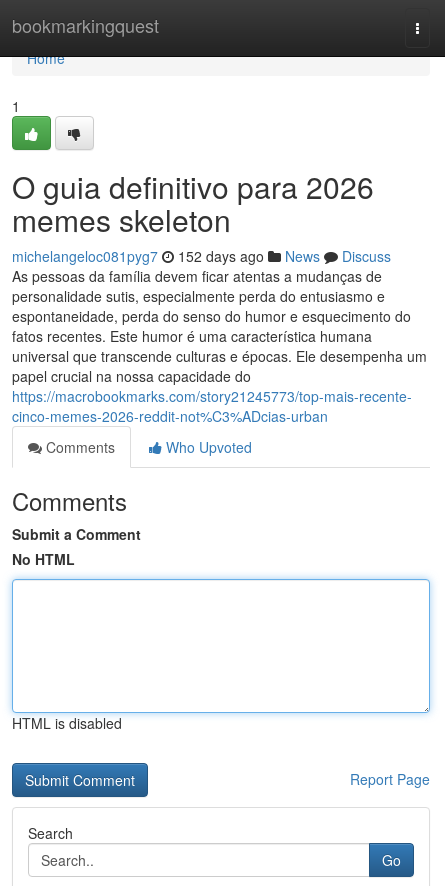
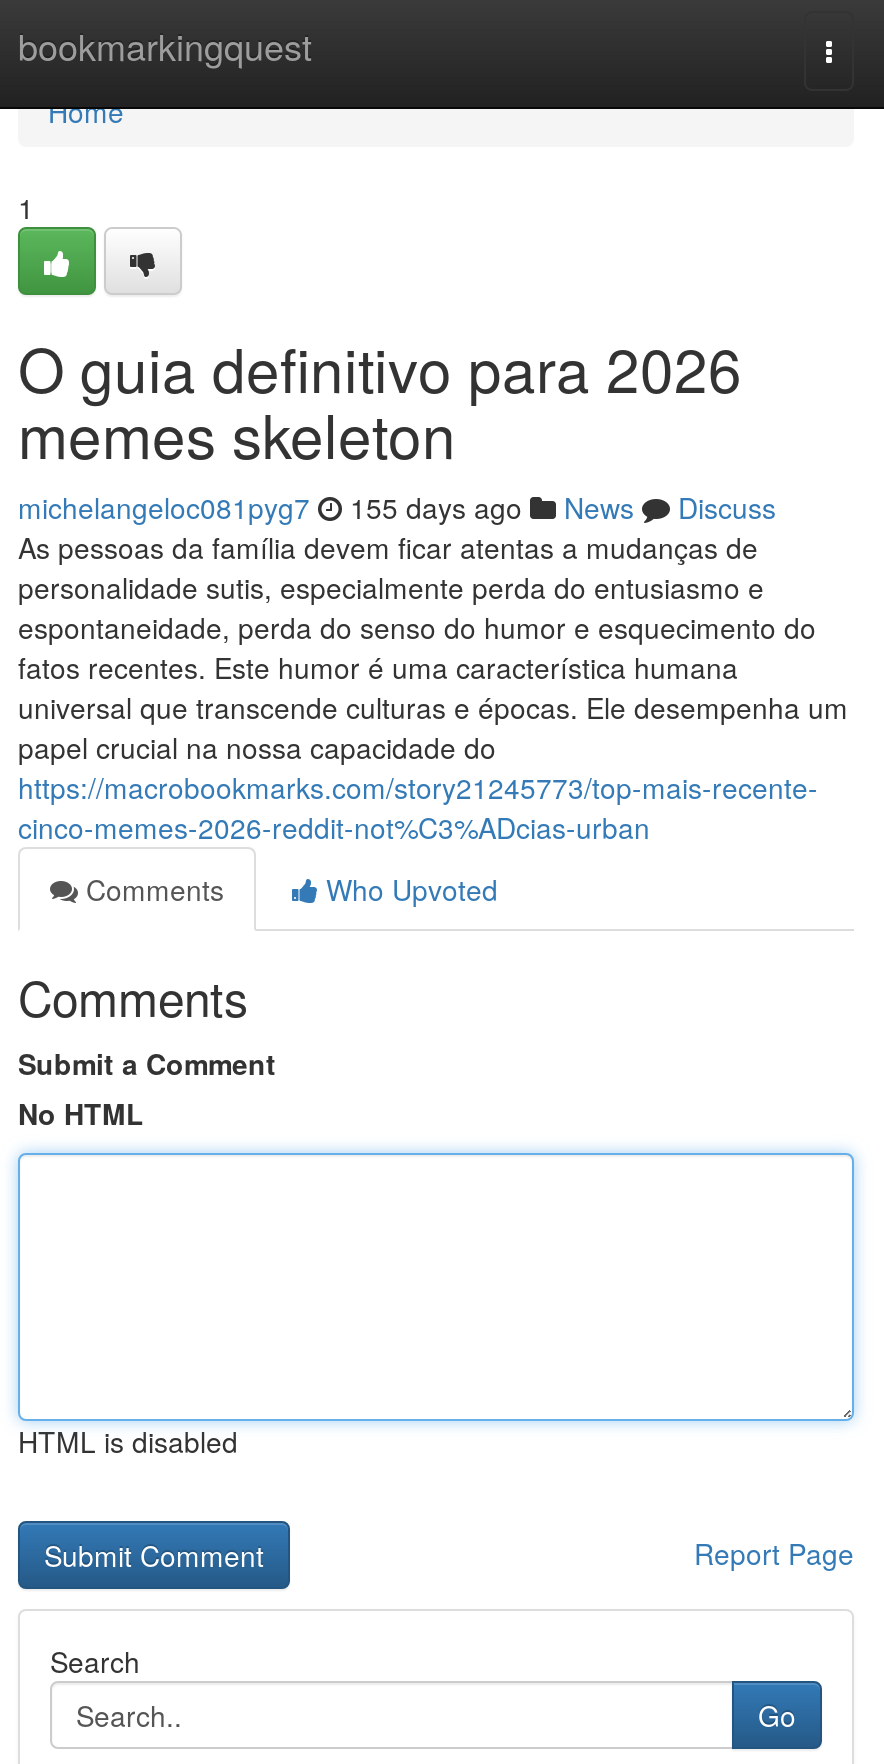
[12,246,391,266] michelangeloc081pyg7 152 days ago News Discuss -> [18,487,776,527] michelangeloc081pyg7 155 days ago News Discuss

